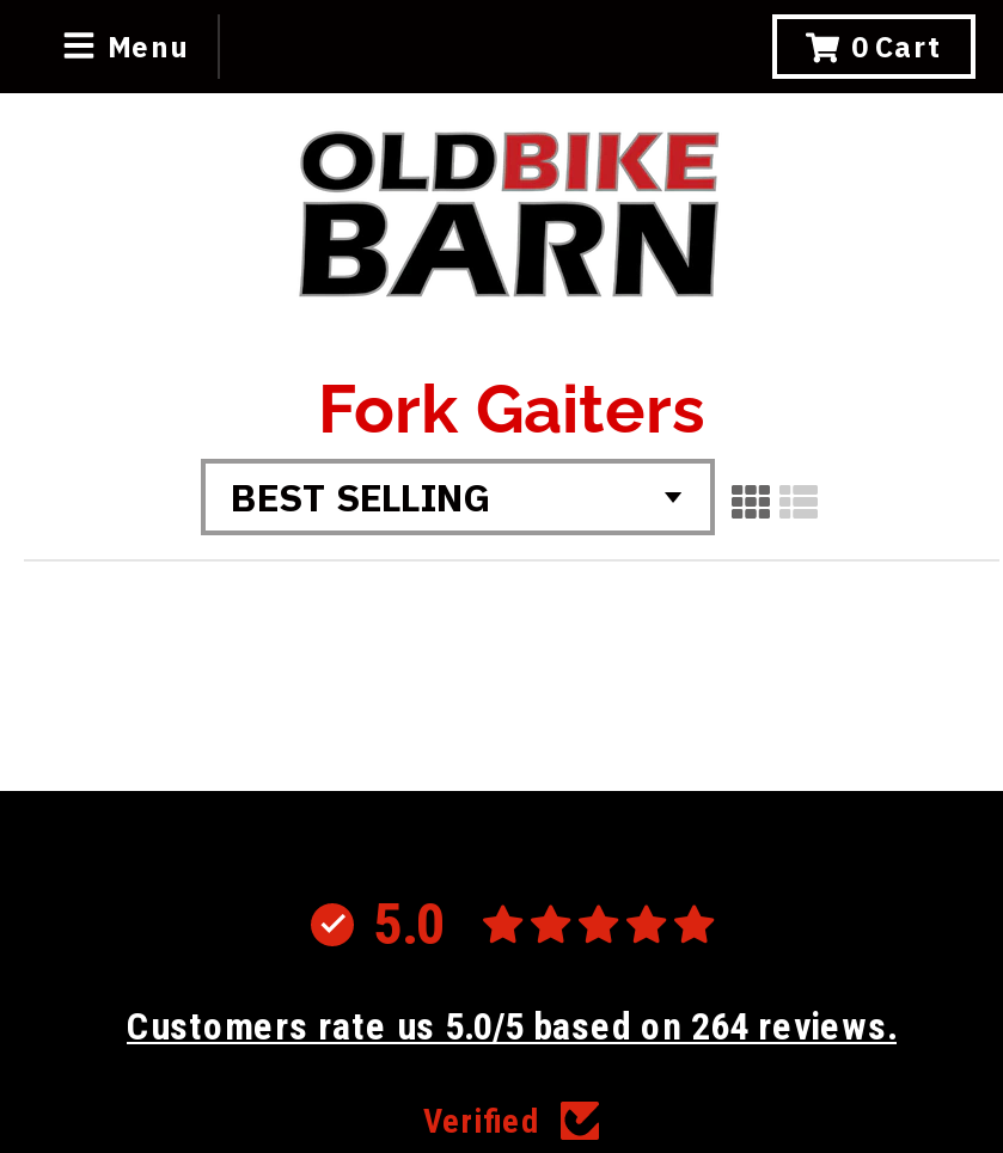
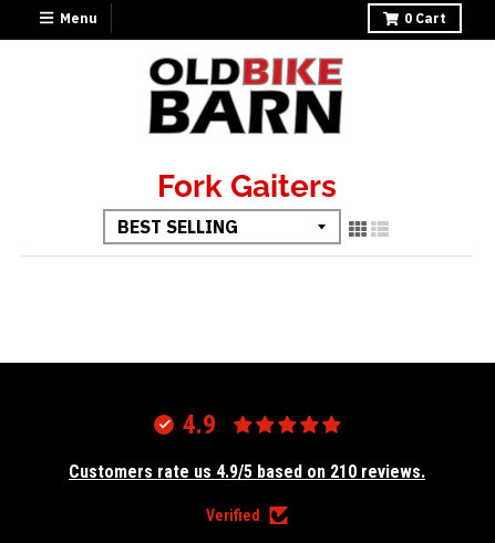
[373,890,445,957] 5.0 -> [183,409,216,440] 4.9
[127,1004,897,1049] Customers rate us 5.0/5 based on 264 reviews. -> [69,461,425,482] Customers rate us 4.9/5 based on 210 reviews.

